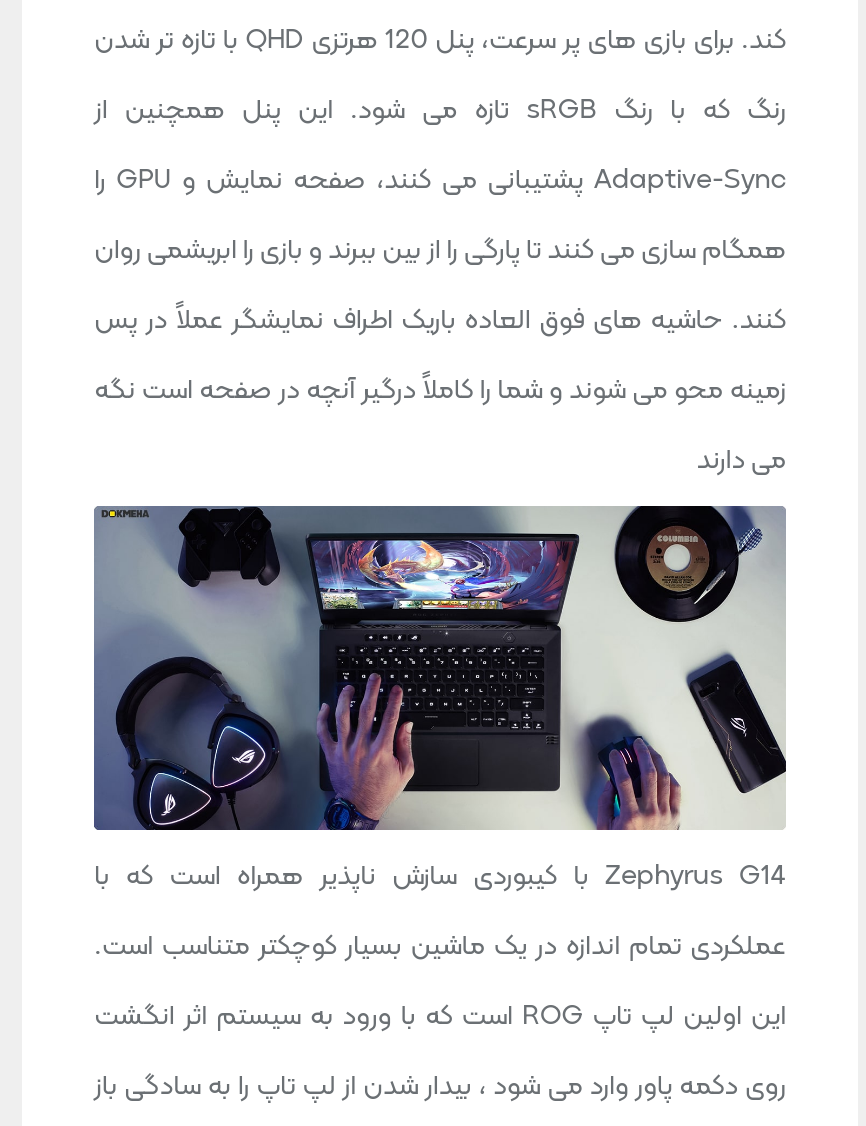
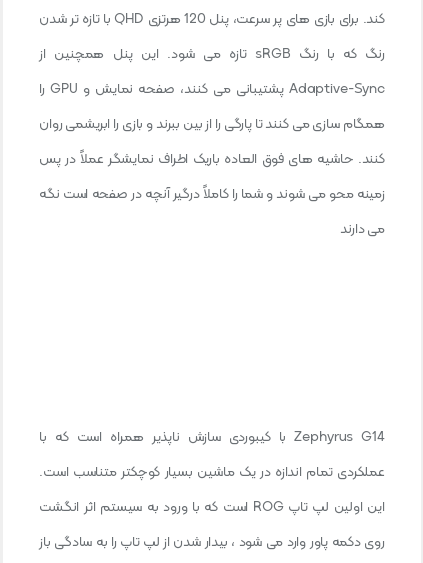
[92,504,788,832] [image] -> none

